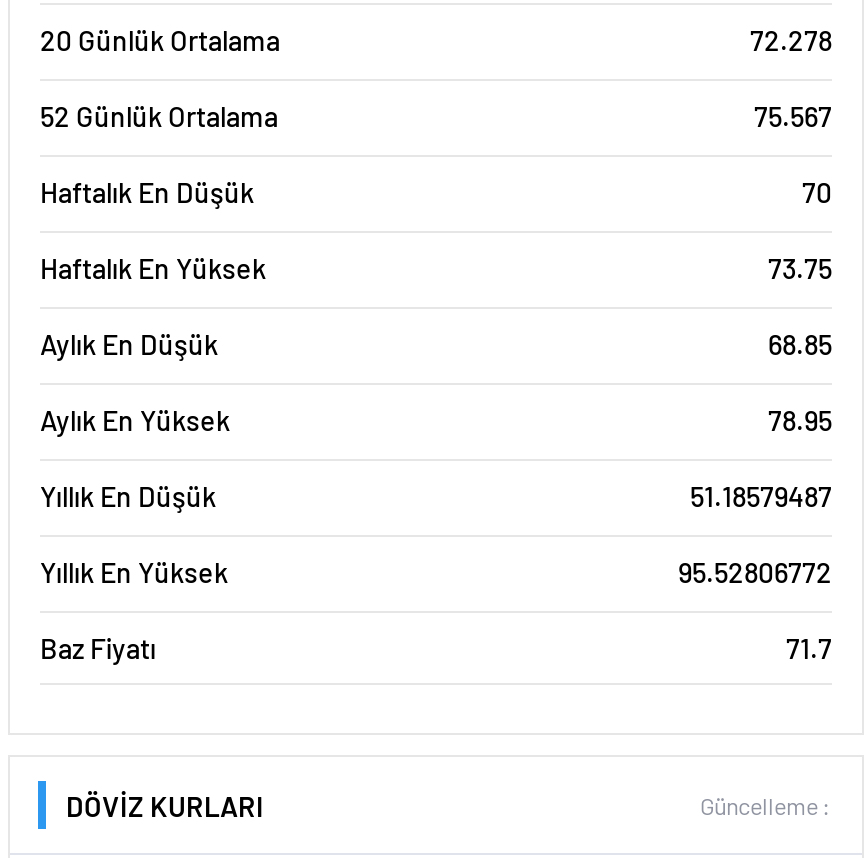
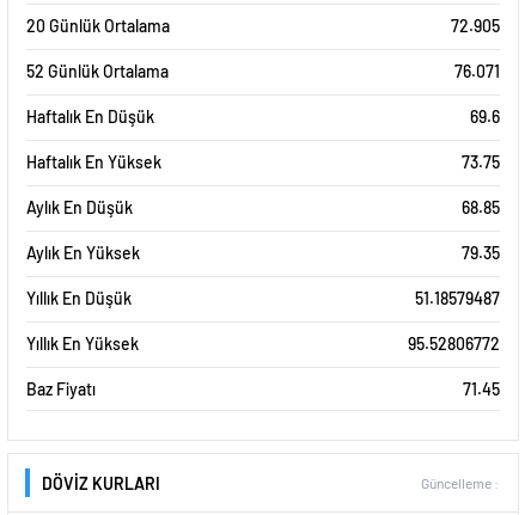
[750,23,832,57] 72.278 -> [451,16,500,36] 72.905
[754,99,832,133] 75.567 -> [454,61,500,81] 76.071
[802,175,832,209] 70 -> [470,106,500,127] 69.6
[768,403,832,437] 78.95 -> [462,243,500,263] 79.35
[786,631,832,665] 71.7 -> [463,379,500,399] 71.45

